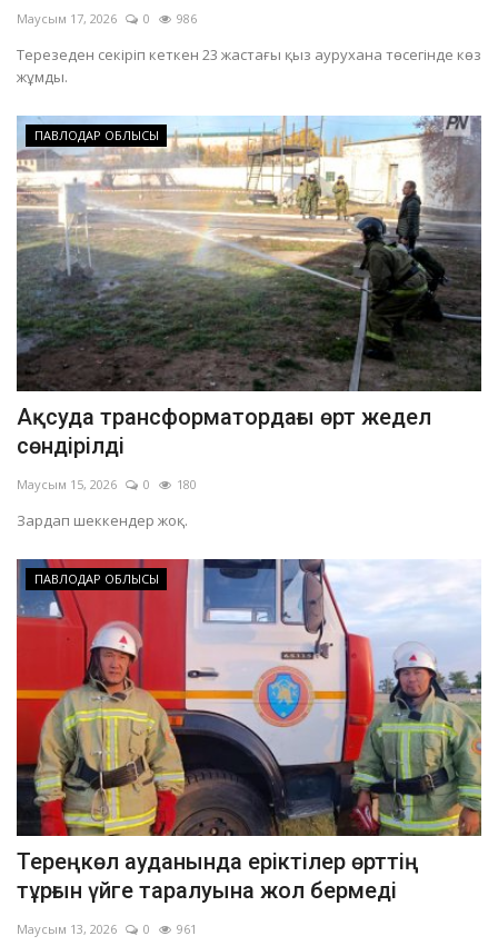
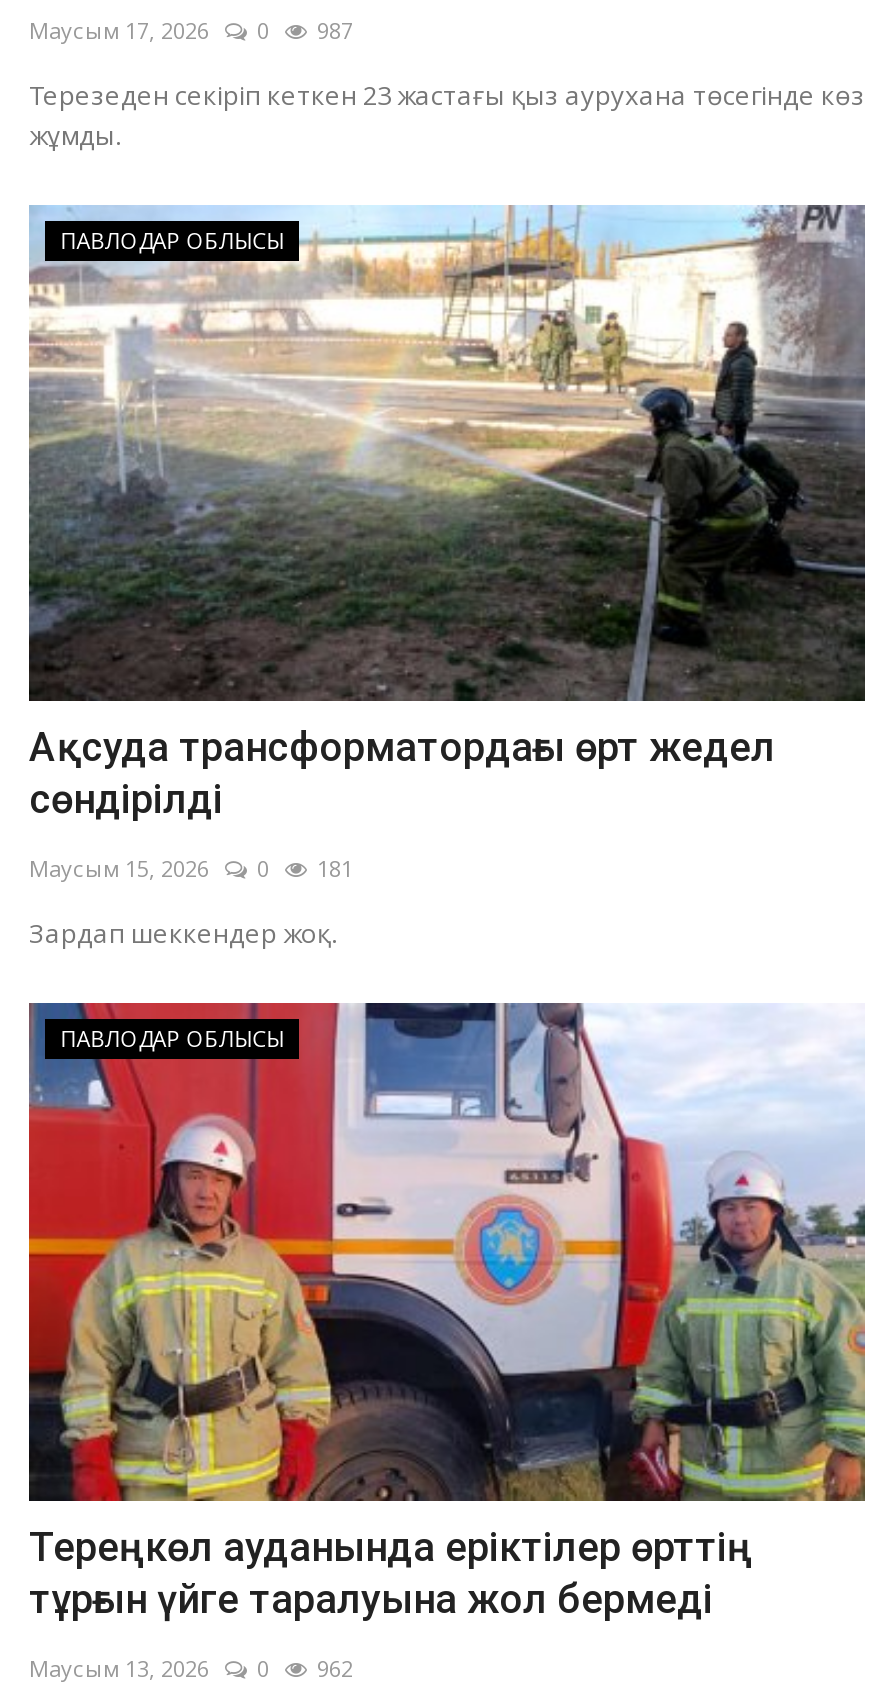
[17,10,197,26] Маусым 17, 2026 0 986 -> [29,15,353,45] Маусым 17, 2026 0 987
[17,476,197,493] Маусым 15, 2026 0 180 -> [29,854,353,884] Маусым 15, 2026 0 181
[17,920,197,937] Маусым 13, 2026 0 961 -> [29,1653,353,1683] Маусым 13, 2026 0 962

